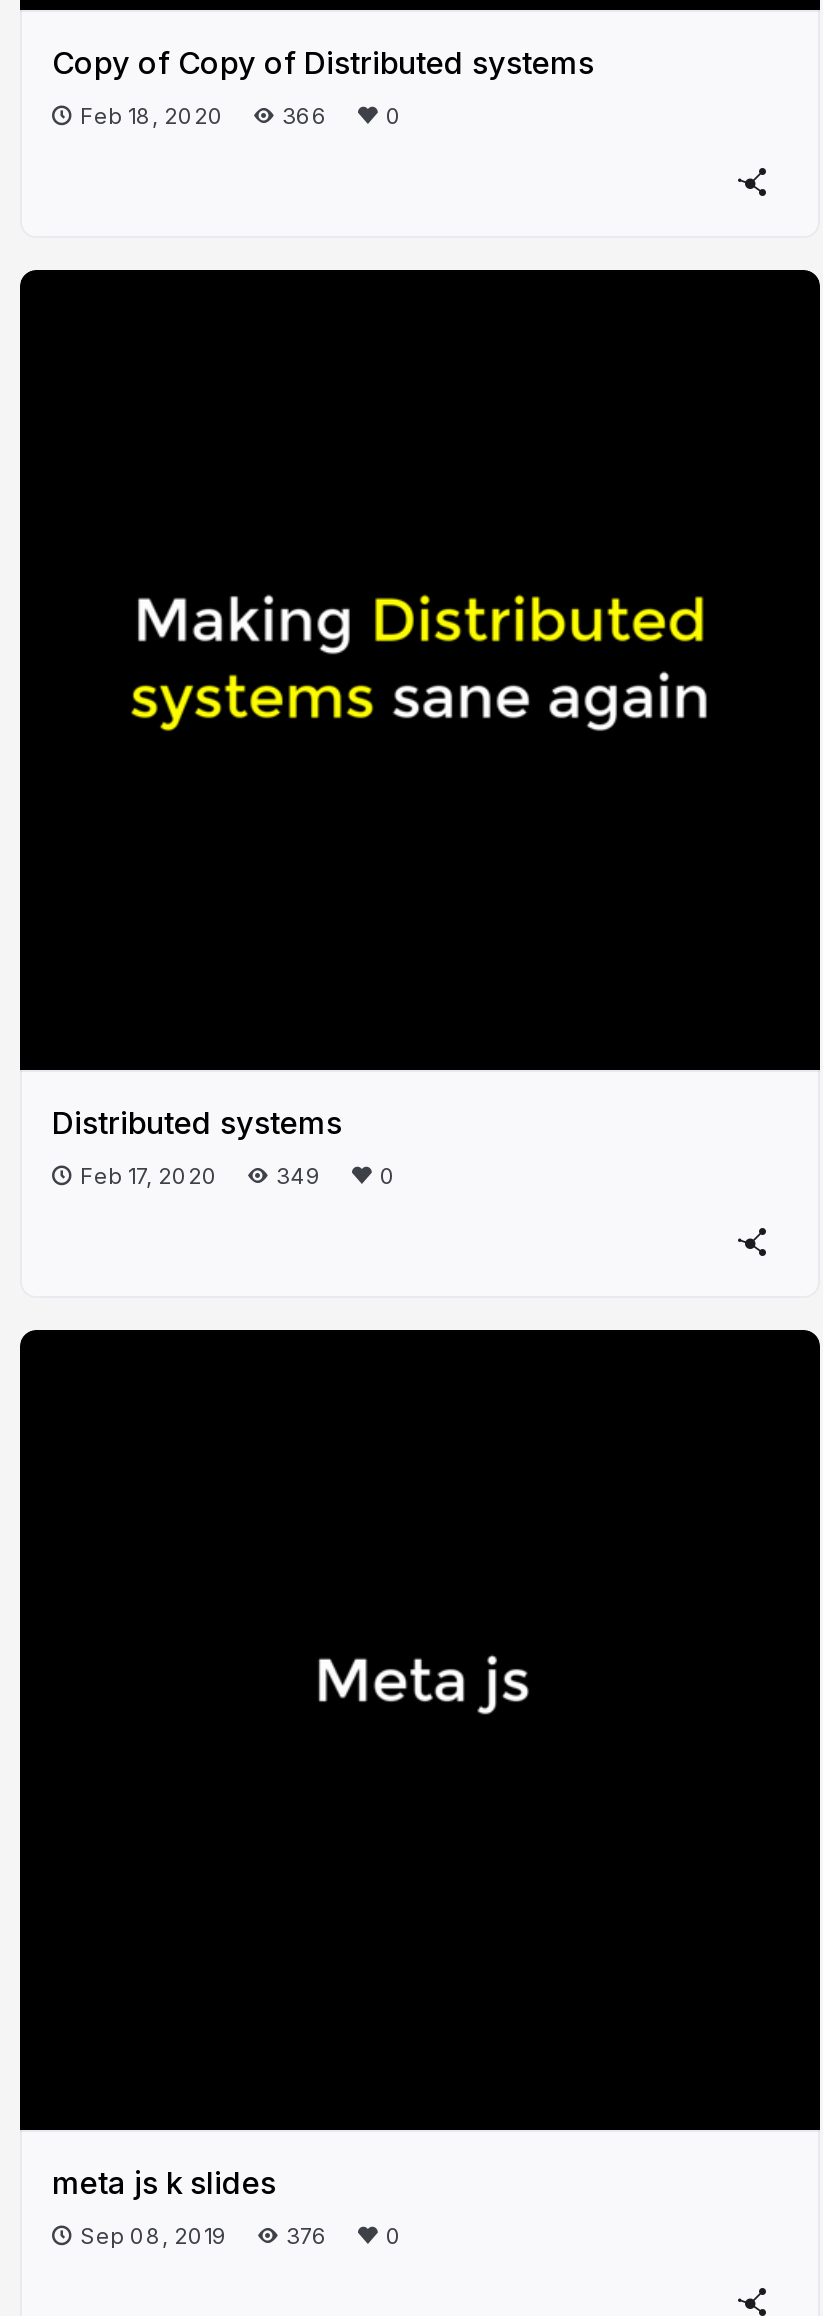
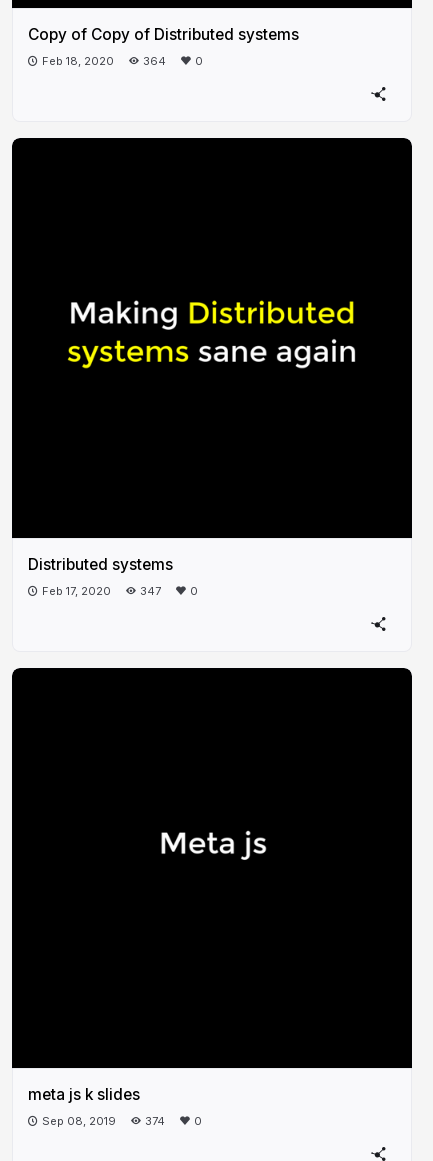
[282,102,328,130] 366 -> [143,54,166,68] 364
[276,1162,322,1190] 349 -> [140,584,161,598] 347
[286,2222,328,2250] 376 -> [145,1114,165,1128] 374

